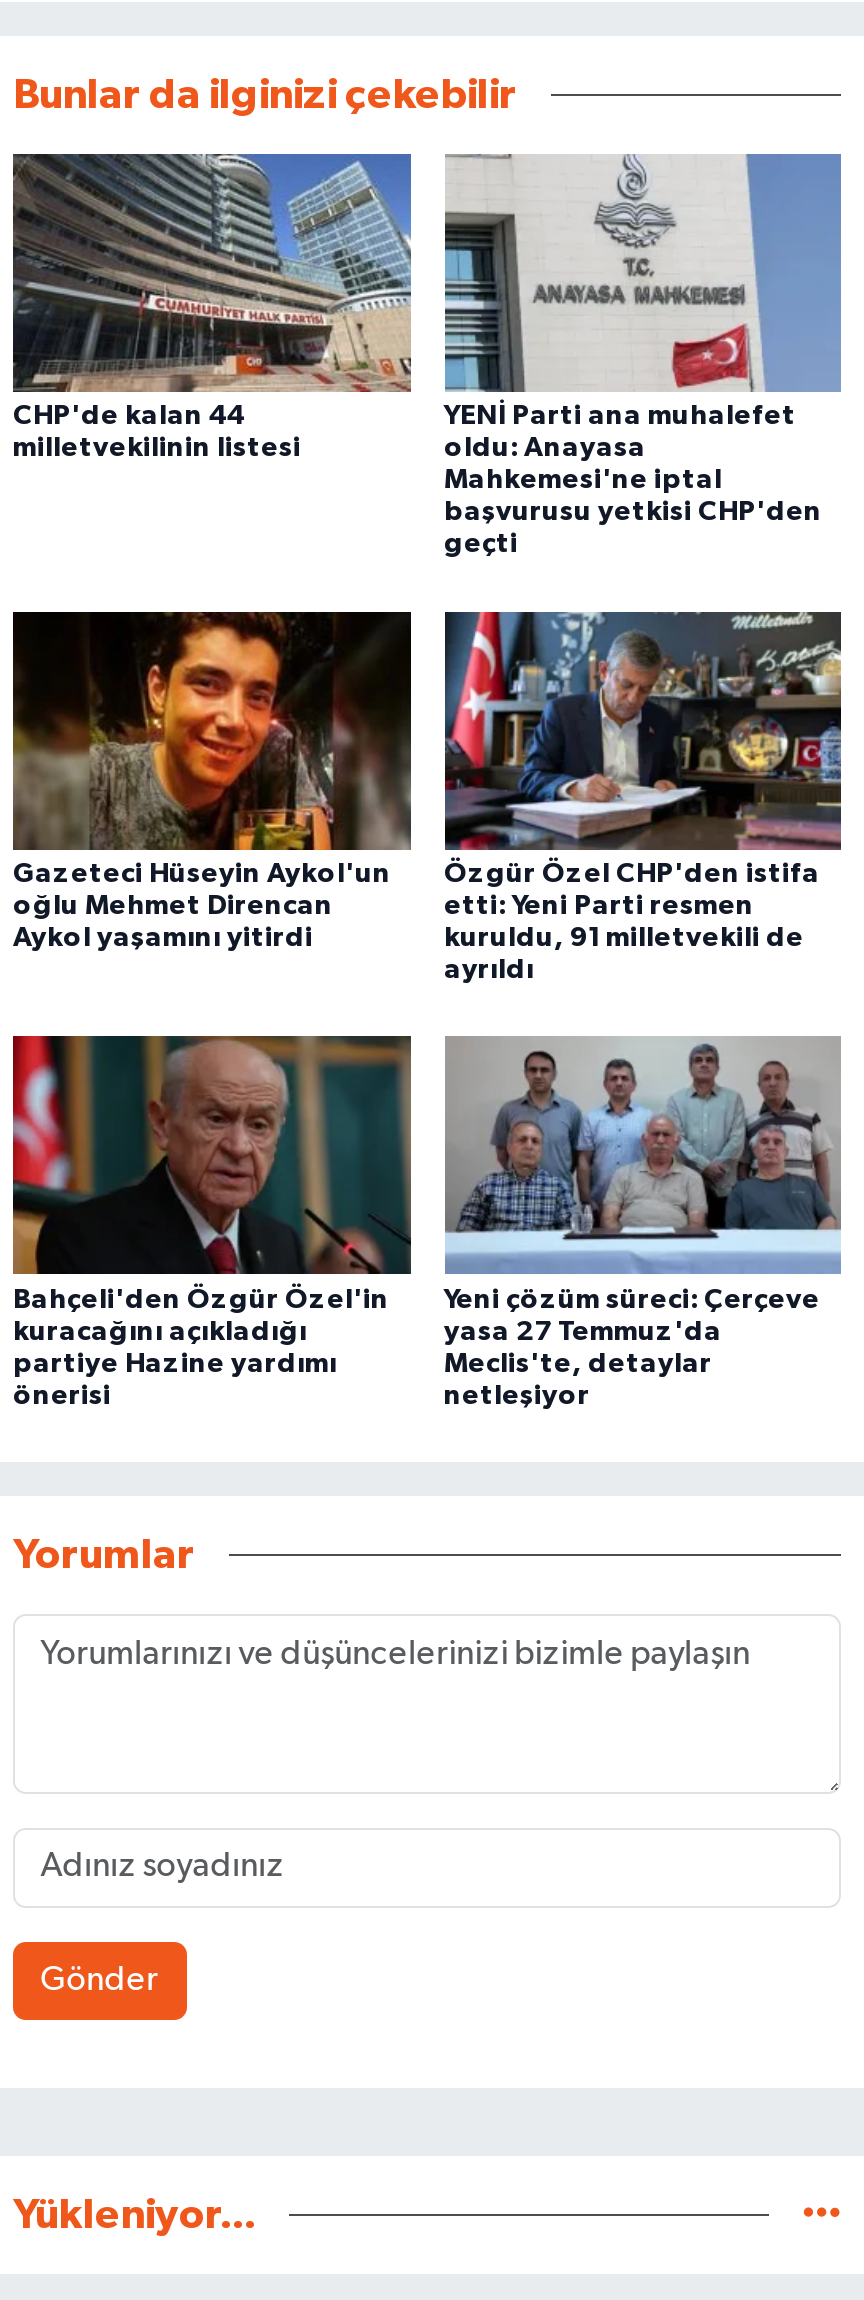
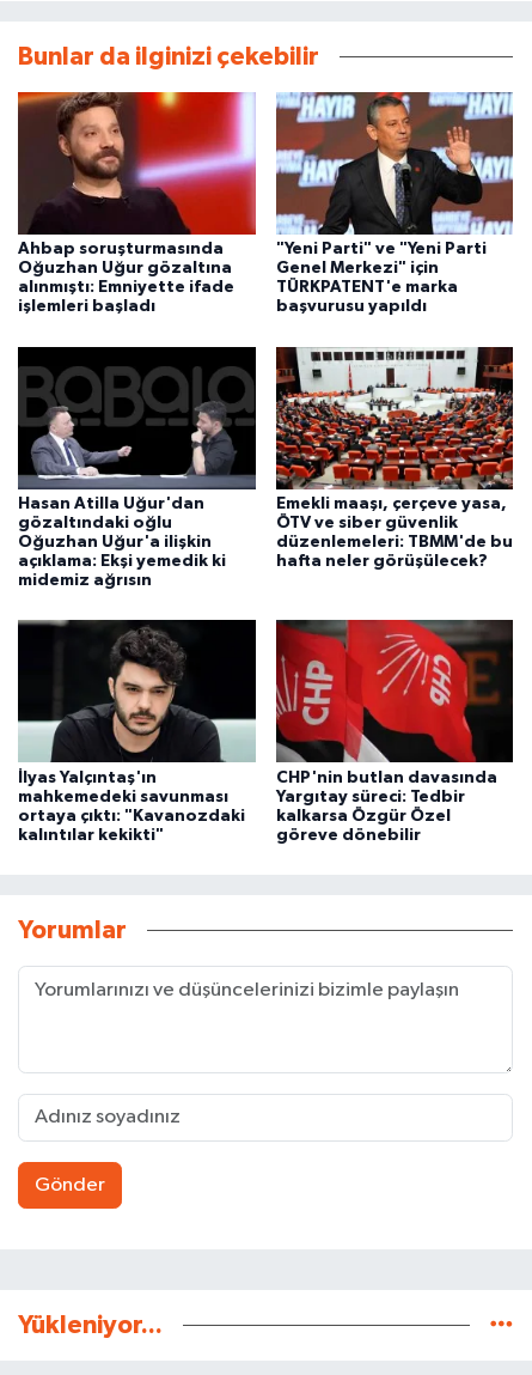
[11,152,413,462] [image] | CHP'de kalan 44 | milletvekilinin listesi -> [17,91,256,315] [image] | Ahbap soruşturmasında | Oğuzhan Uğur gözaltına | alınmıştı: Emniyette ifade | işlemleri başladı
[443,154,843,558] [image] | YENİ Parti ana muhalefet | oldu: Anayasa | Mahkemesi'ne iptal | başvurusu yetkisi CHP'den | geçti -> [275,91,514,315] [image] | "Yeni Parti" ve "Yeni Parti | Genel Merkezi" için | TÜRKPATENT'e marka | başvurusu yapıldı
[11,580,413,952] [image] | Gazeteci Hüseyin Aykol'un | oğlu Mehmet Direncan | Aykol yaşamını yitirdi -> [17,346,257,589] [image] | Hasan Atilla Uğur'dan | gözaltındaki oğlu | Oğuzhan Uğur'a ilişkin | açıklama: Ekşi yemedik ki | midemiz ağrısın
[443,580,843,984] [image] | Özgür Özel CHP'den istifa | etti: Yeni Parti resmen | kuruldu, 91 milletvekili de | ayrıldı -> [275,346,514,569] [image] | Emekli maaşı, çerçeve yasa, | ÖTV ve siber güvenlik | düzenlemeleri: TBMM'de bu | hafta neler görüşülecek?
[11,1034,413,1409] [image] | Bahçeli'den Özgür Özel'in | kuracağını açıkladığı | partiye Hazine yardımı | önerisi -> [17,619,257,843] [image] | İlyas Yalçıntaş'ın | mahkemedeki savunması | ortaya çıktı: "Kavanozdaki | kalıntılar kekikti"
[444,1036,841,1409] [image] | Yeni çözüm süreci: Çerçeve | yasa 27 Temmuz'da | Meclis'te, detaylar | netleşiyor -> [275,619,514,843] [image] | CHP'nin butlan davasında | Yargıtay süreci: Tedbir | kalkarsa Özgür Özel | göreve dönebilir

